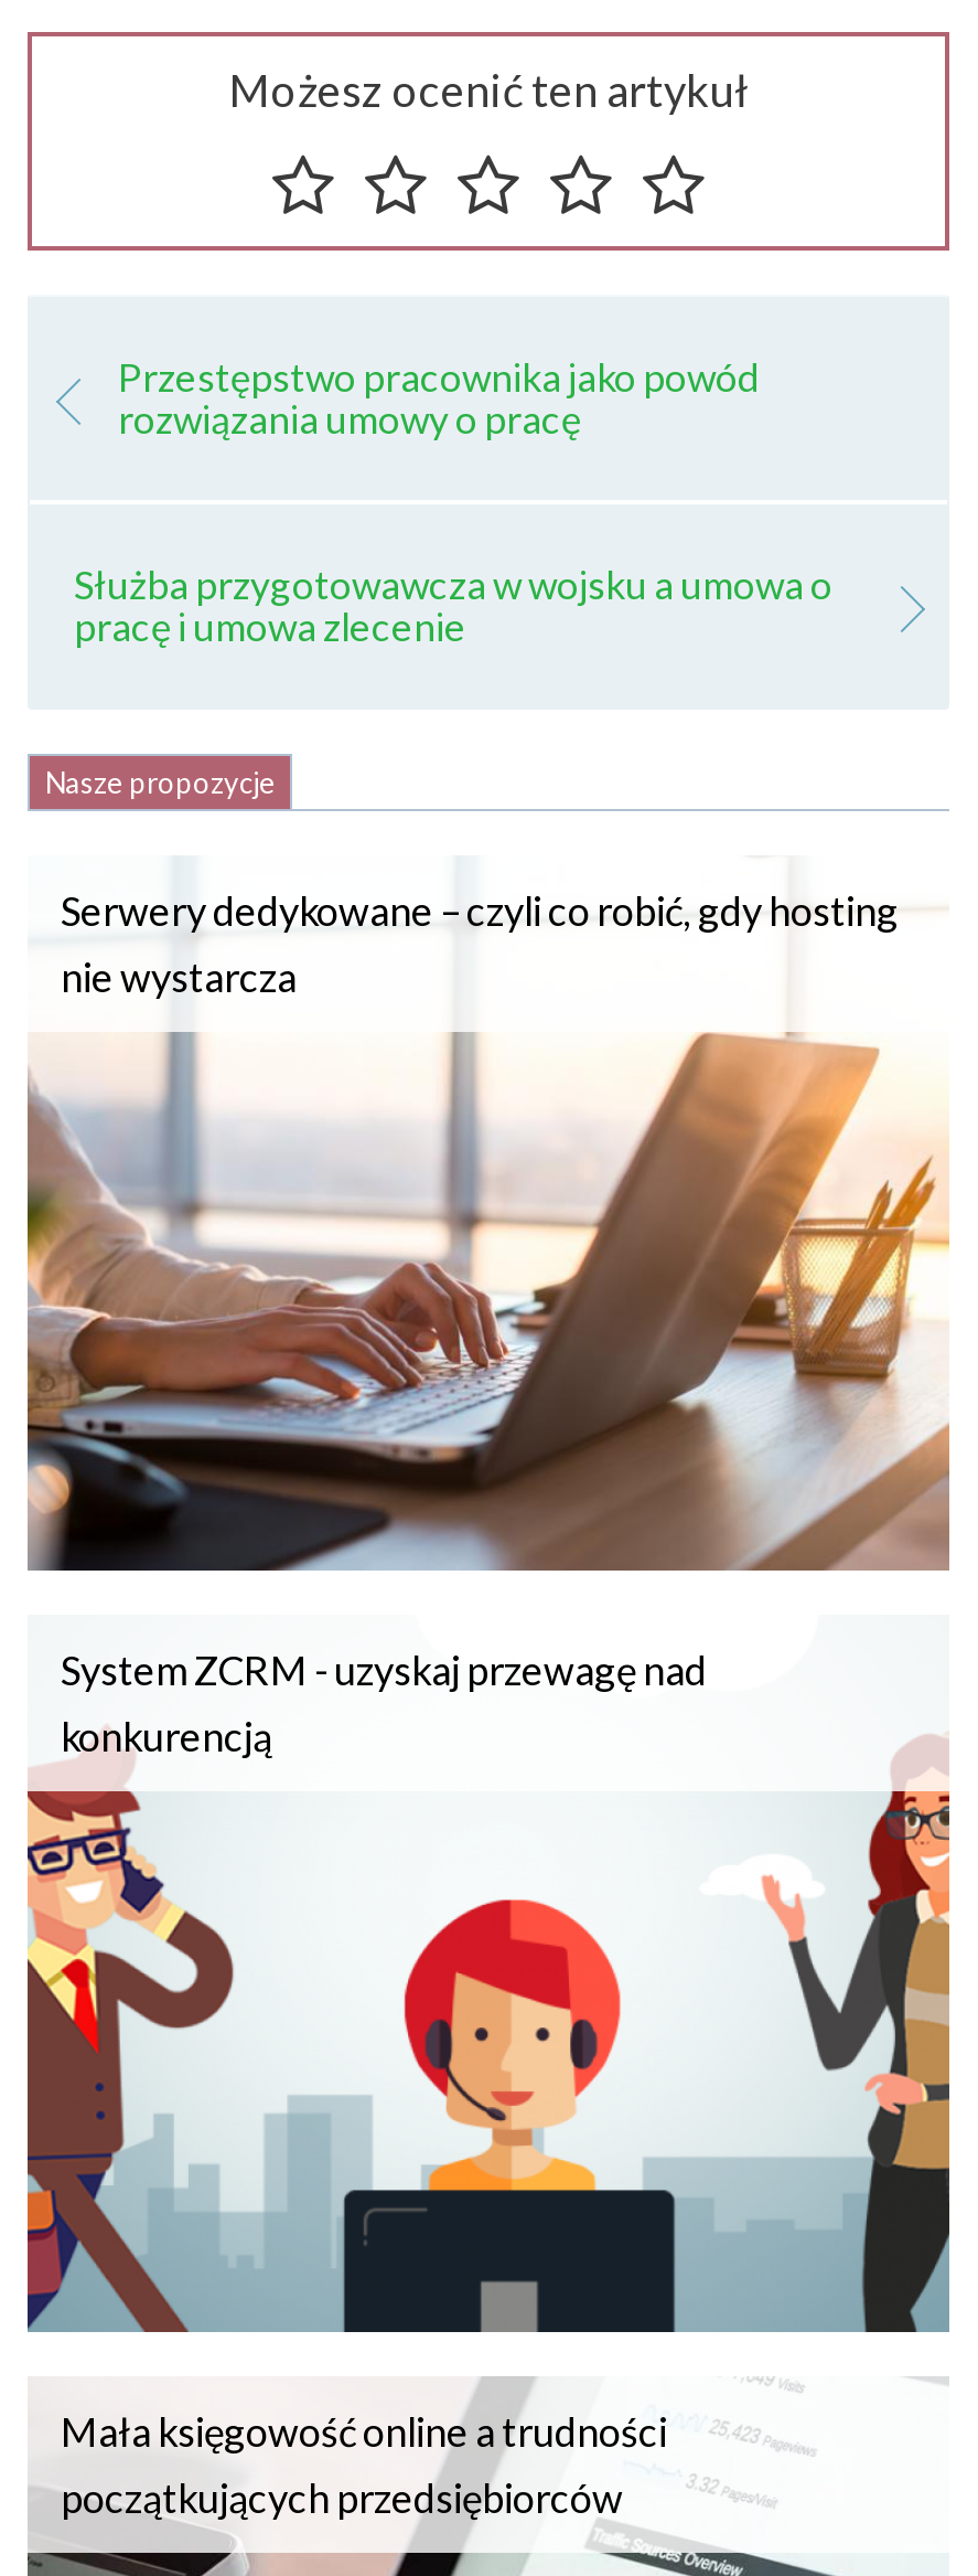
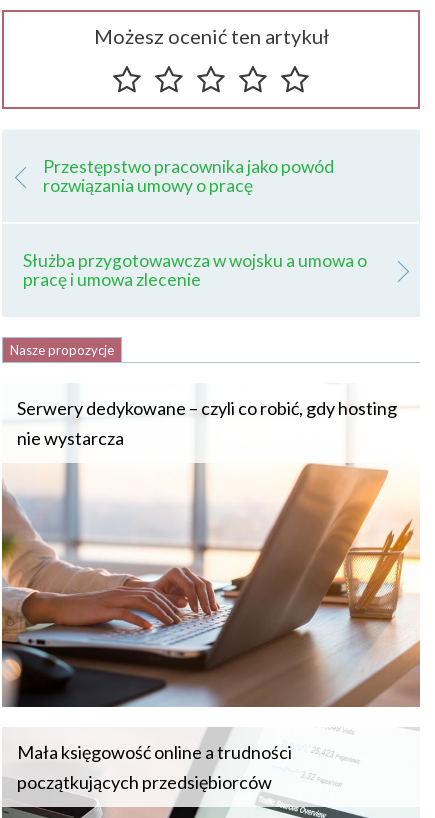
[25,1646,952,2332] [image] | System ZCRM - uzyskaj przewagę nad | konkurencją -> none

